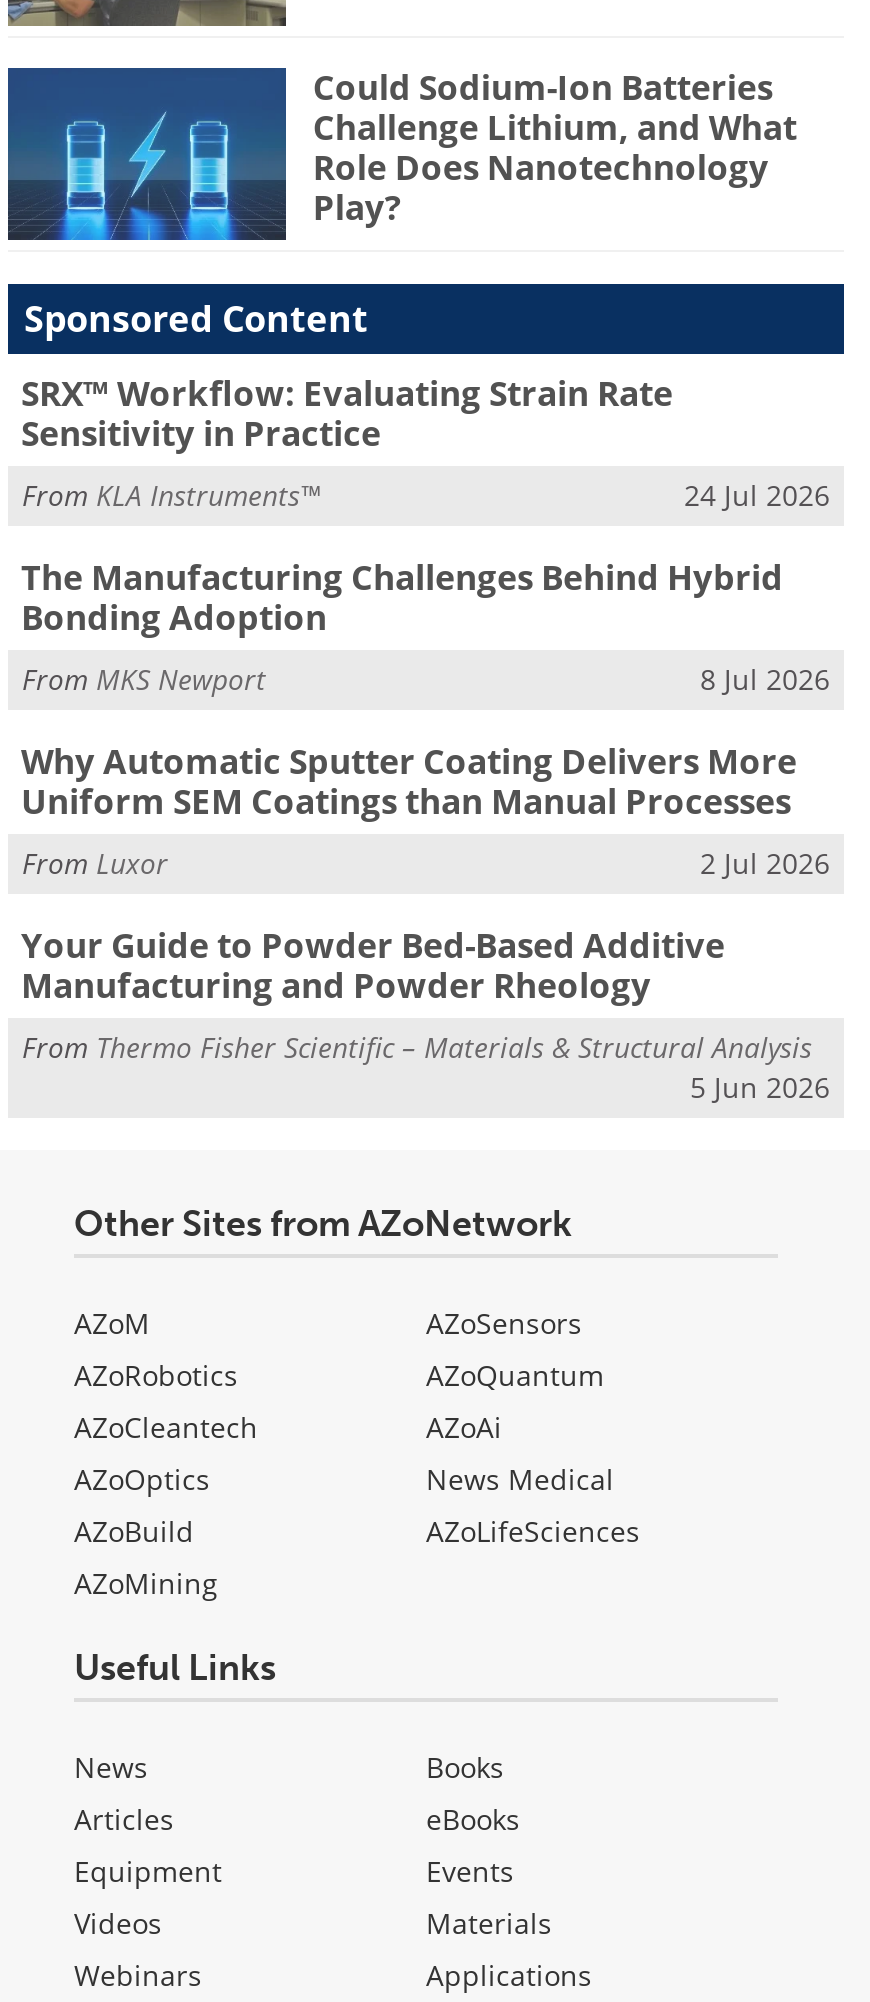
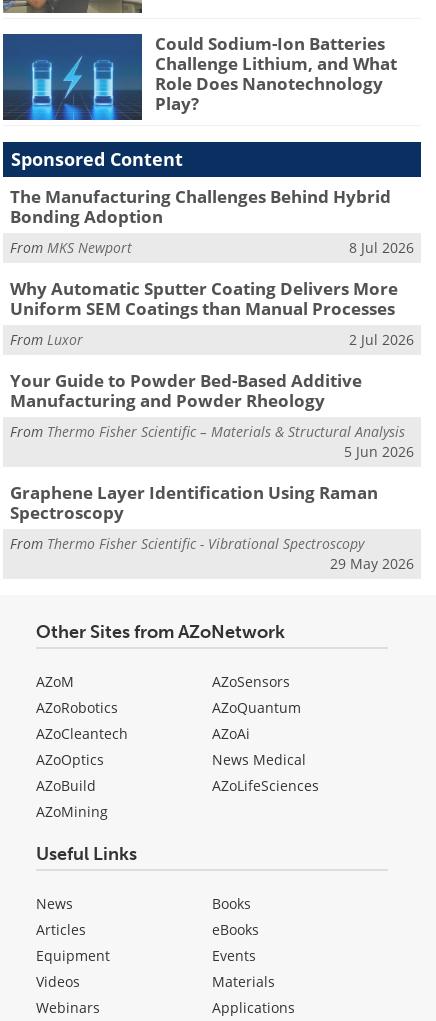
[21,369,830,514] SRX™ Workflow: Evaluating Strain Rate | Sensitivity in Practice | From KLA Instruments™ | 24 Jul 2026 -> none
moved [21,553,830,1107] -> [9,185,414,461]: The Manufacturing Challenges Behind Hybrid | Bonding Adoption | From MKS Newport | ... | From Thermo Fisher Scientific – Materials & Structural Analysis | 5 Jun 2026
none -> [9,481,414,573] Graphene Layer Identification Using Raman | Spectroscopy | From Thermo Fisher Scientific - Vibrational Spectroscopy | 29 May 2026

